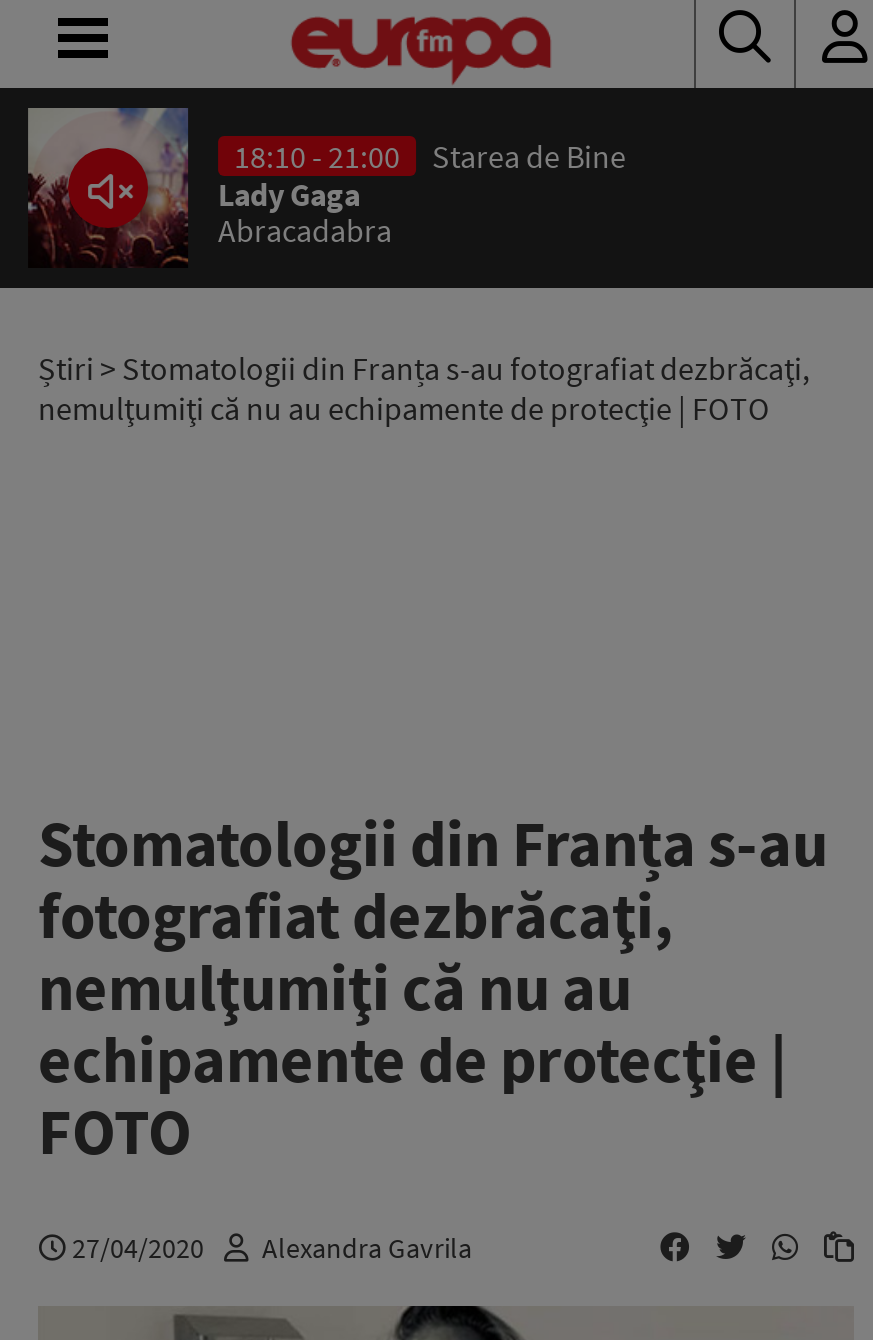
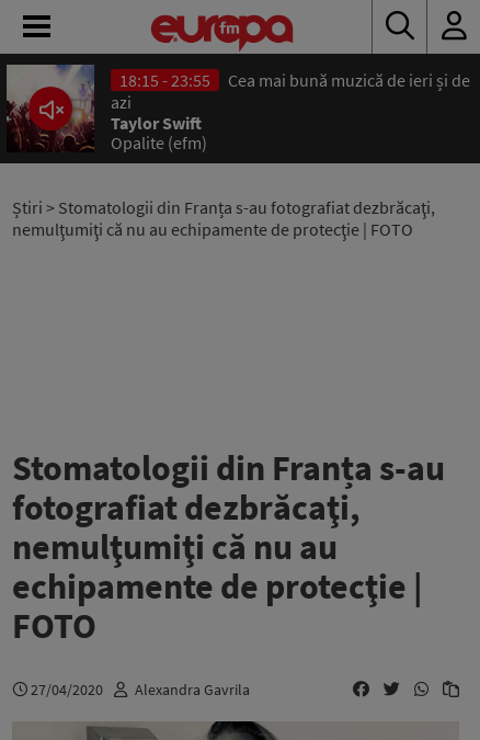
[218,135,626,249] 18:10 - 21:00 | Starea de Bine | Lady Gaga | Abracadabra -> [111,69,470,153] 18:15 - 23:55 | Cea mai bună muzică de ieri și de | azi | Taylor Swift | Opalite (efm)

